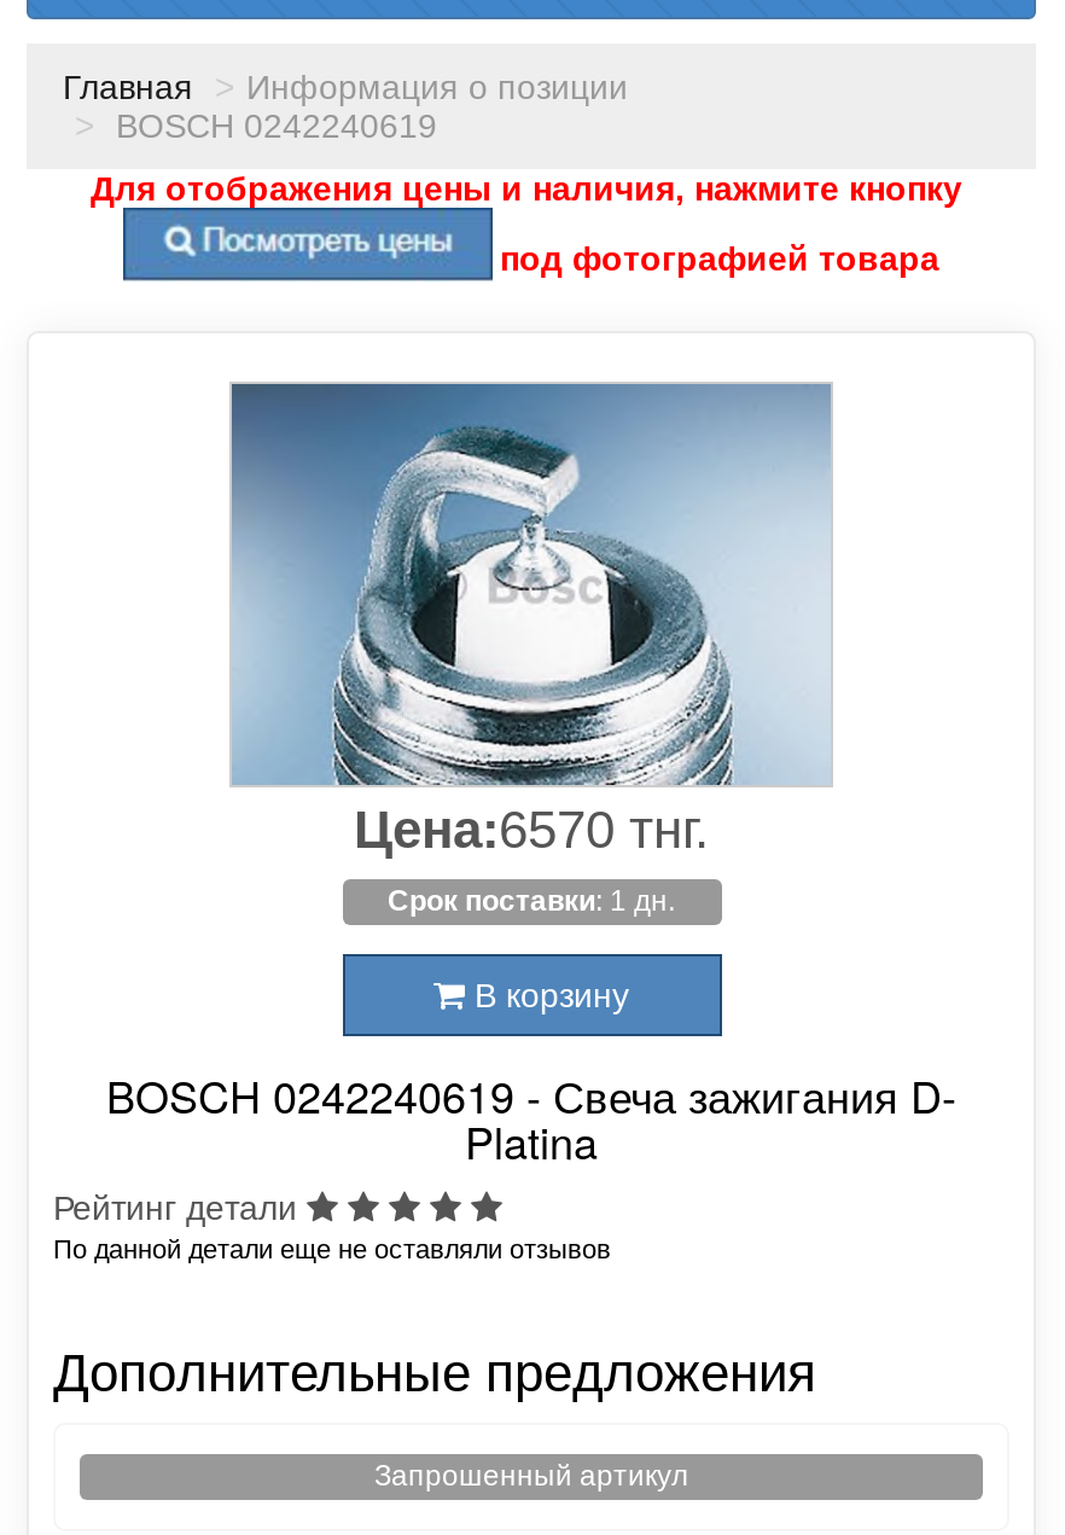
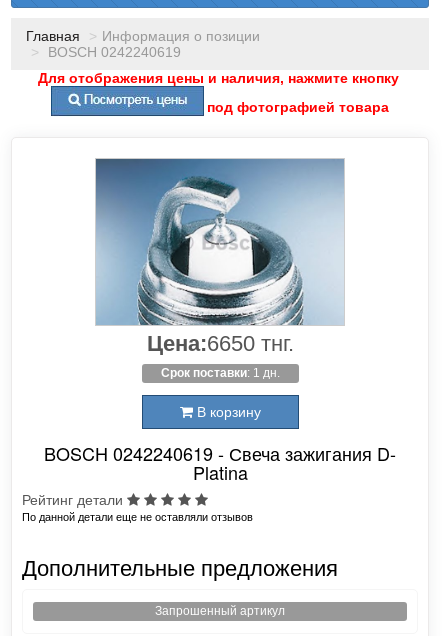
[354,799,709,859] Цена:6570 тнг. -> [146,331,293,356] Цена:6650 тнг.

